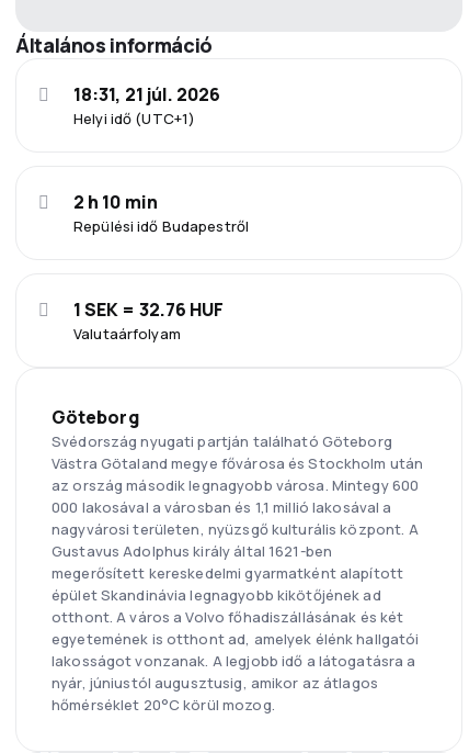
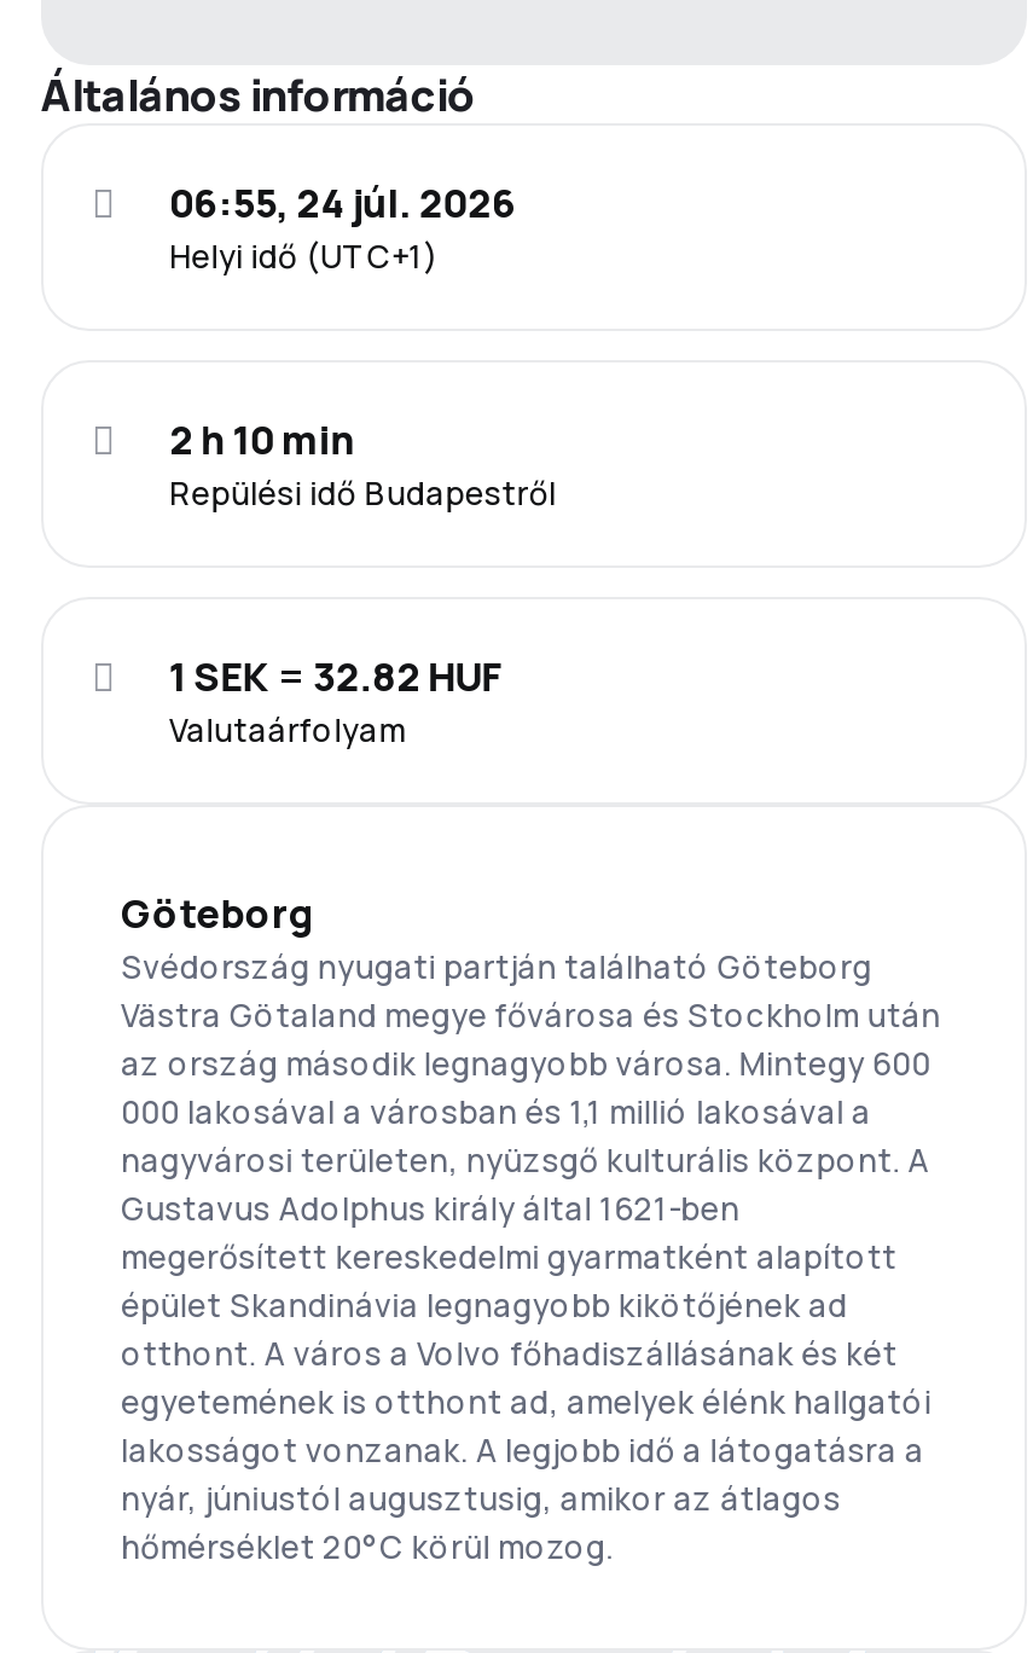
[73,82,221,106] 18:31, 21 júl. 2026 -> [169,176,516,229] 06:55, 24 júl. 2026
[73,297,224,321] 1 SEK = 32.76 HUF -> [169,649,504,703] 1 SEK = 32.82 HUF

